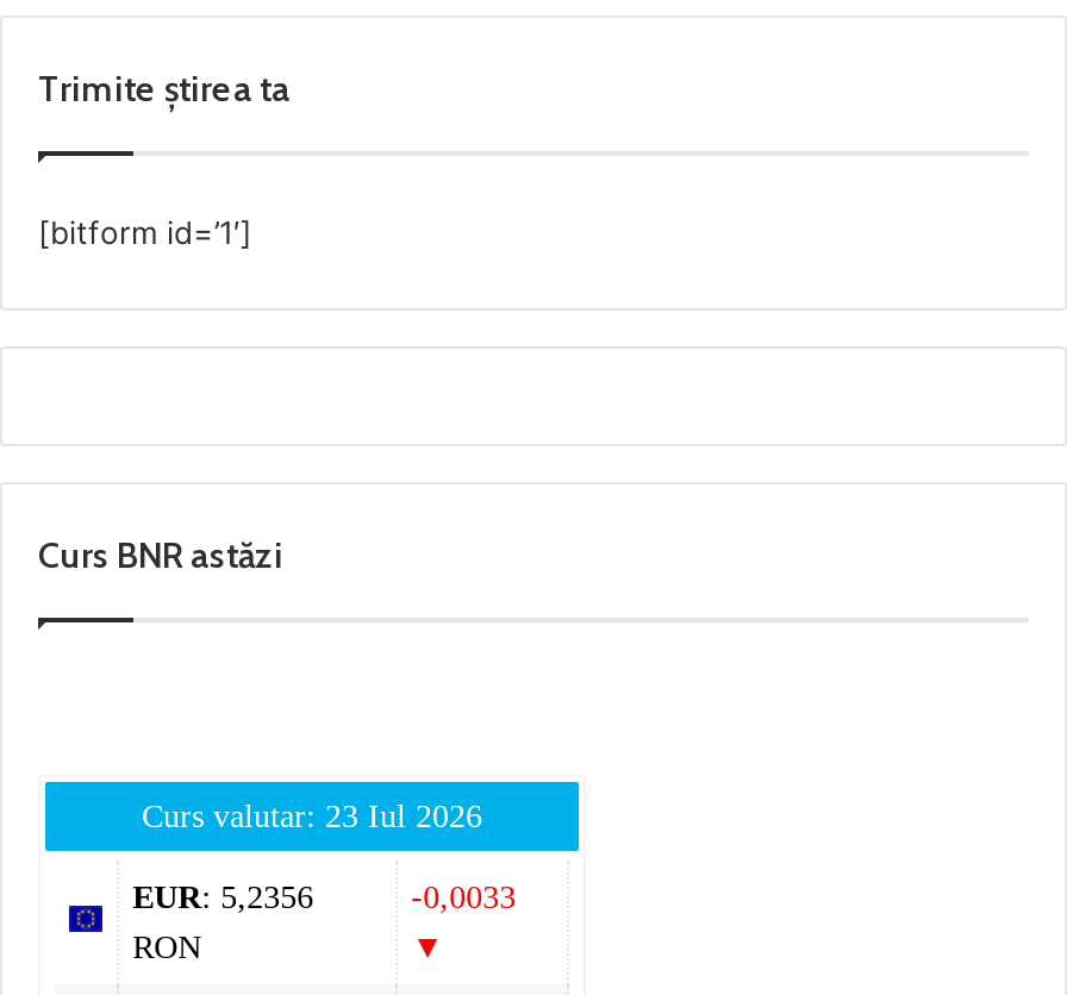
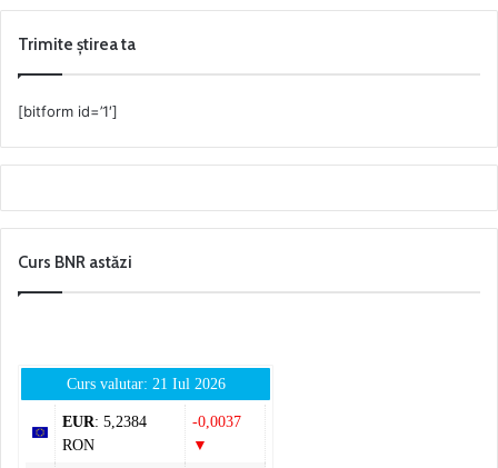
[142,798,482,834] Curs valutar: 23 Iul 2026 -> [66,376,225,393] Curs valutar: 21 Iul 2026
[132,879,313,915] EUR: 5,2356 -> [62,414,146,430] EUR: 5,2384
[411,879,516,915] -0,0033 -> [192,414,241,430] -0,0037

